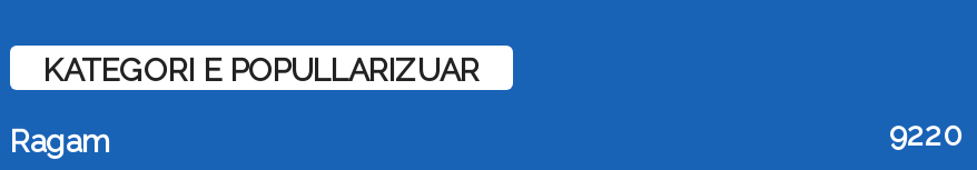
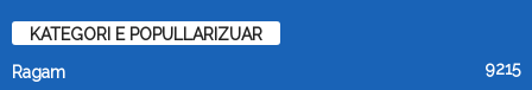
[889,117,963,153] 9220 -> [486,59,520,78] 9215

